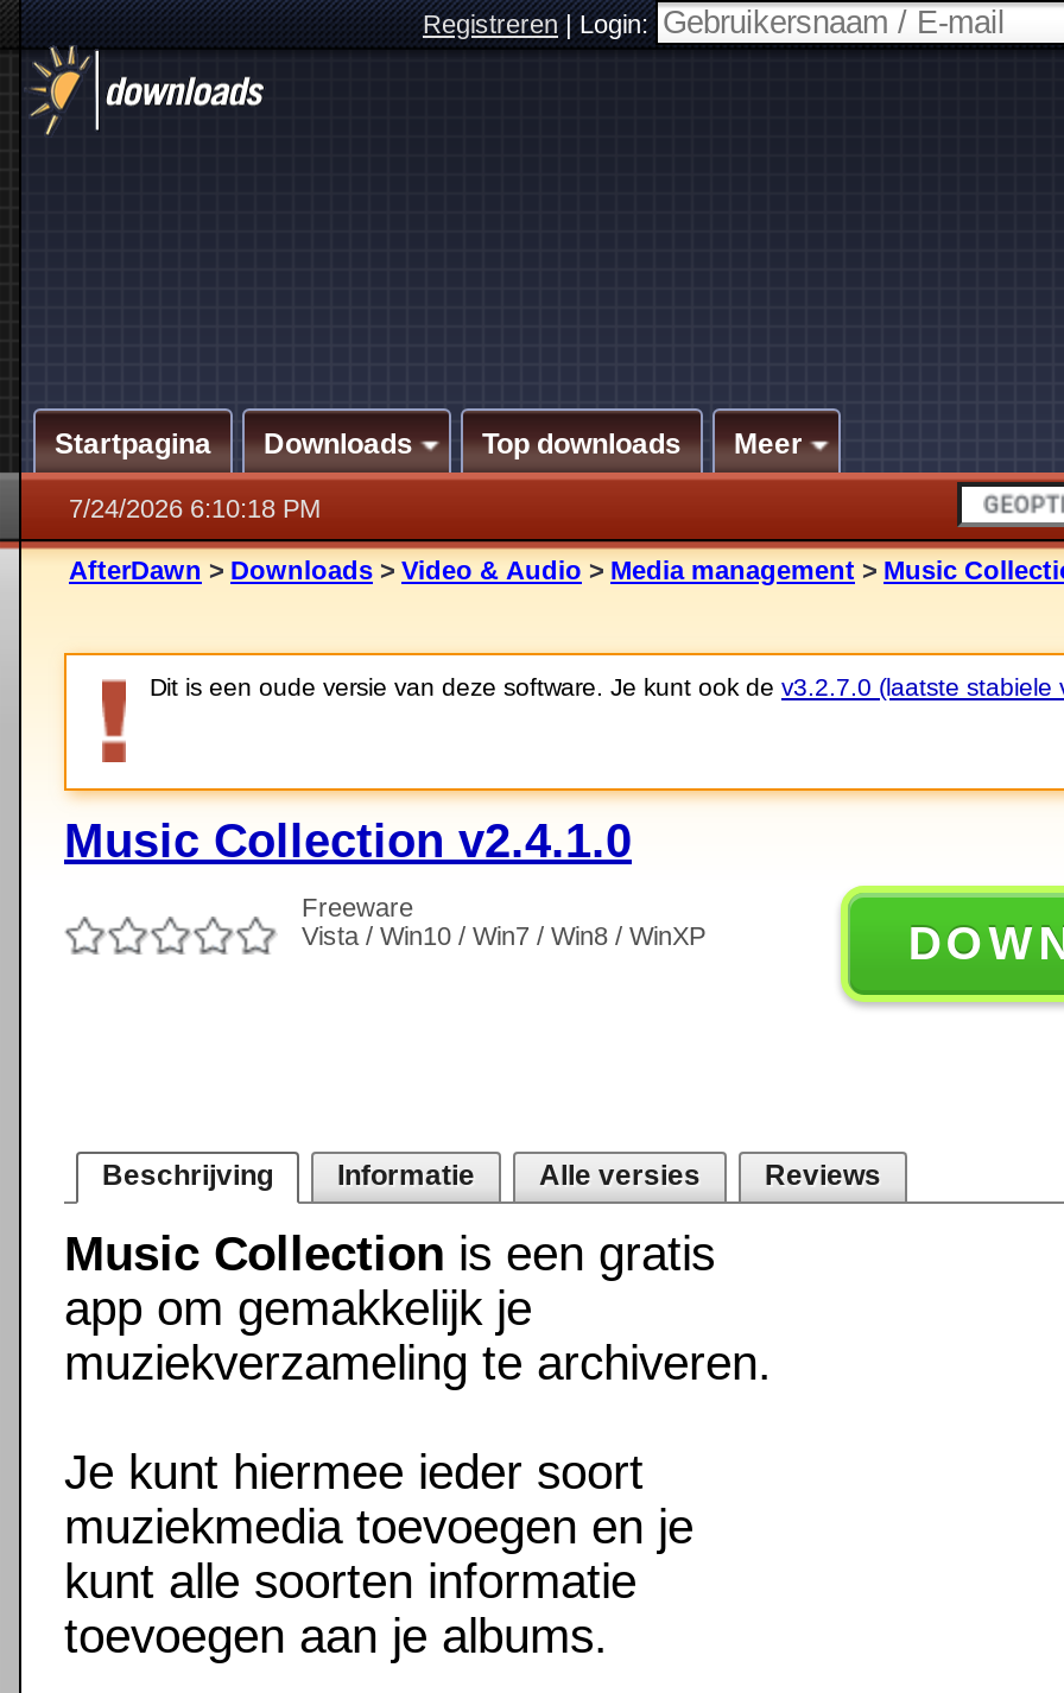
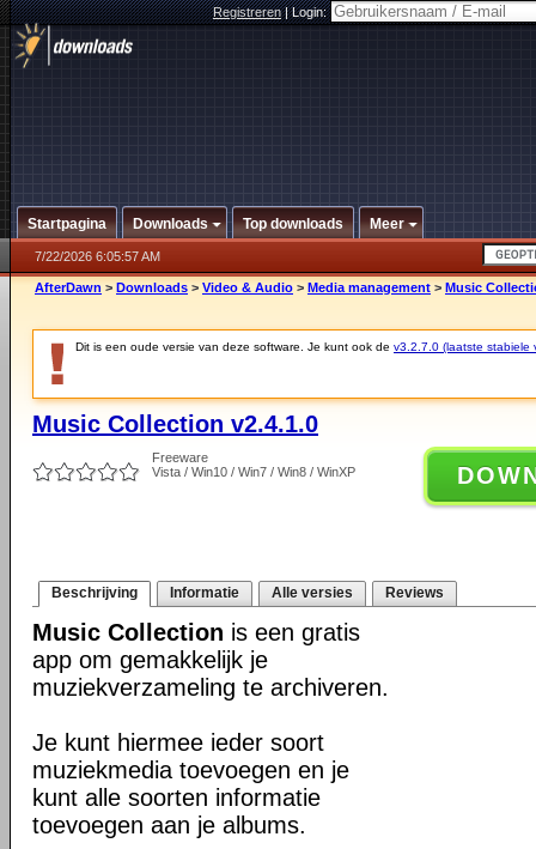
[69,494,321,522] 7/24/2026 6:10:18 PM -> [35,249,160,263] 7/22/2026 6:05:57 AM

